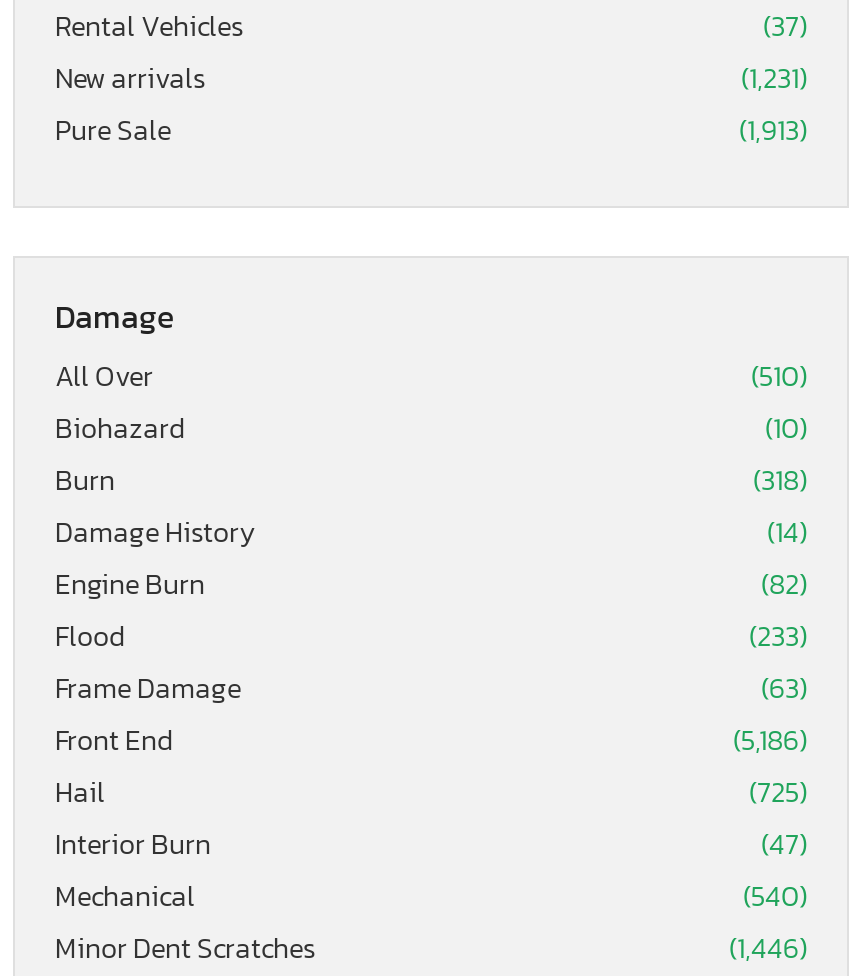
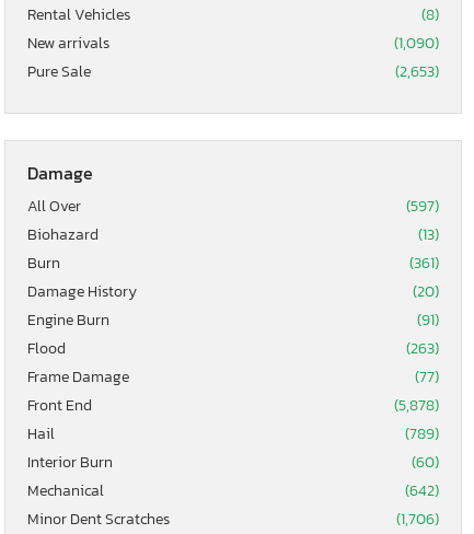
[763,5,807,47] (37) -> [421,3,439,26] (8)
[741,57,807,99] (1,231) -> [394,31,439,54] (1,090)
[739,109,807,151] (1,913) -> [395,60,439,83] (2,653)
[751,355,807,397] (510) -> [406,194,439,217] (597)
[765,407,807,449] (10) -> [418,223,439,246] (13)
[753,459,807,501] (318) -> [409,251,439,274] (361)
[767,511,807,553] (14) -> [413,280,439,303] (20)
[761,563,807,605] (82) -> [417,308,439,331] (91)
[749,615,807,657] (233) -> [406,336,439,359] (263)
[761,667,807,709] (63) -> [415,365,439,388] (77)
[733,719,807,761] (5,186) -> [394,393,439,416] (5,878)
[749,771,807,813] (725) -> [405,422,439,445] (789)
[761,823,807,865] (47) -> [412,450,439,473] (60)
[743,875,807,917] (540) -> [405,479,439,502] (642)
[729,927,807,969] (1,446) -> [396,507,439,530] (1,706)

